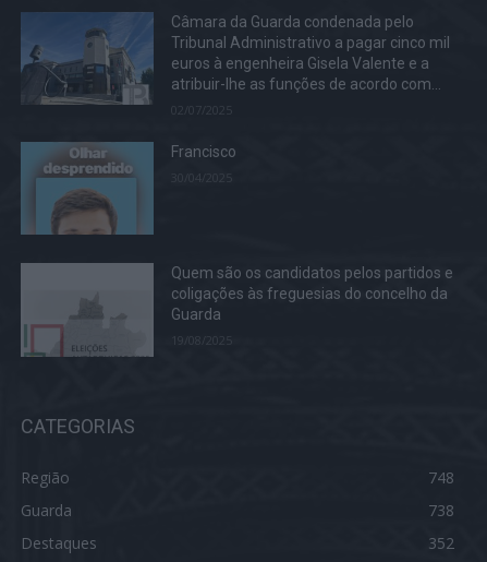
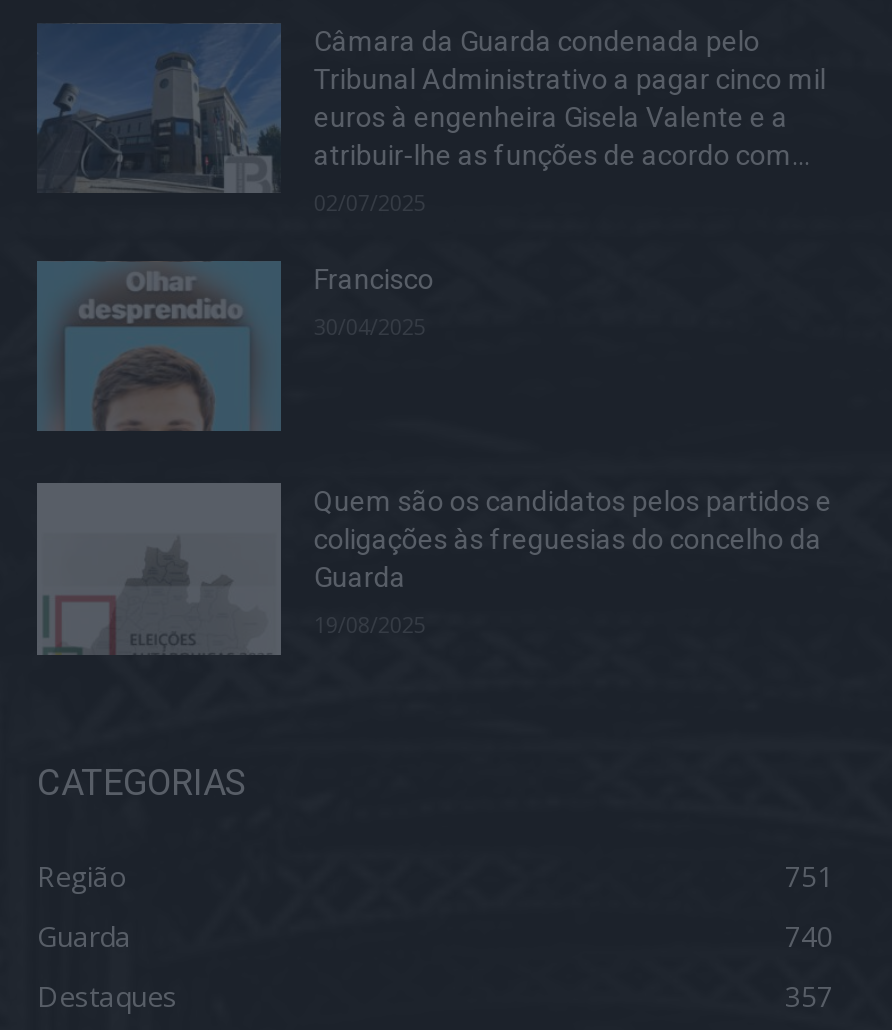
[428,467,454,488] 748 -> [785,857,833,895] 751
[428,500,454,521] 738 -> [785,917,833,955] 740
[428,533,454,553] 352 -> [785,977,833,1015] 357

